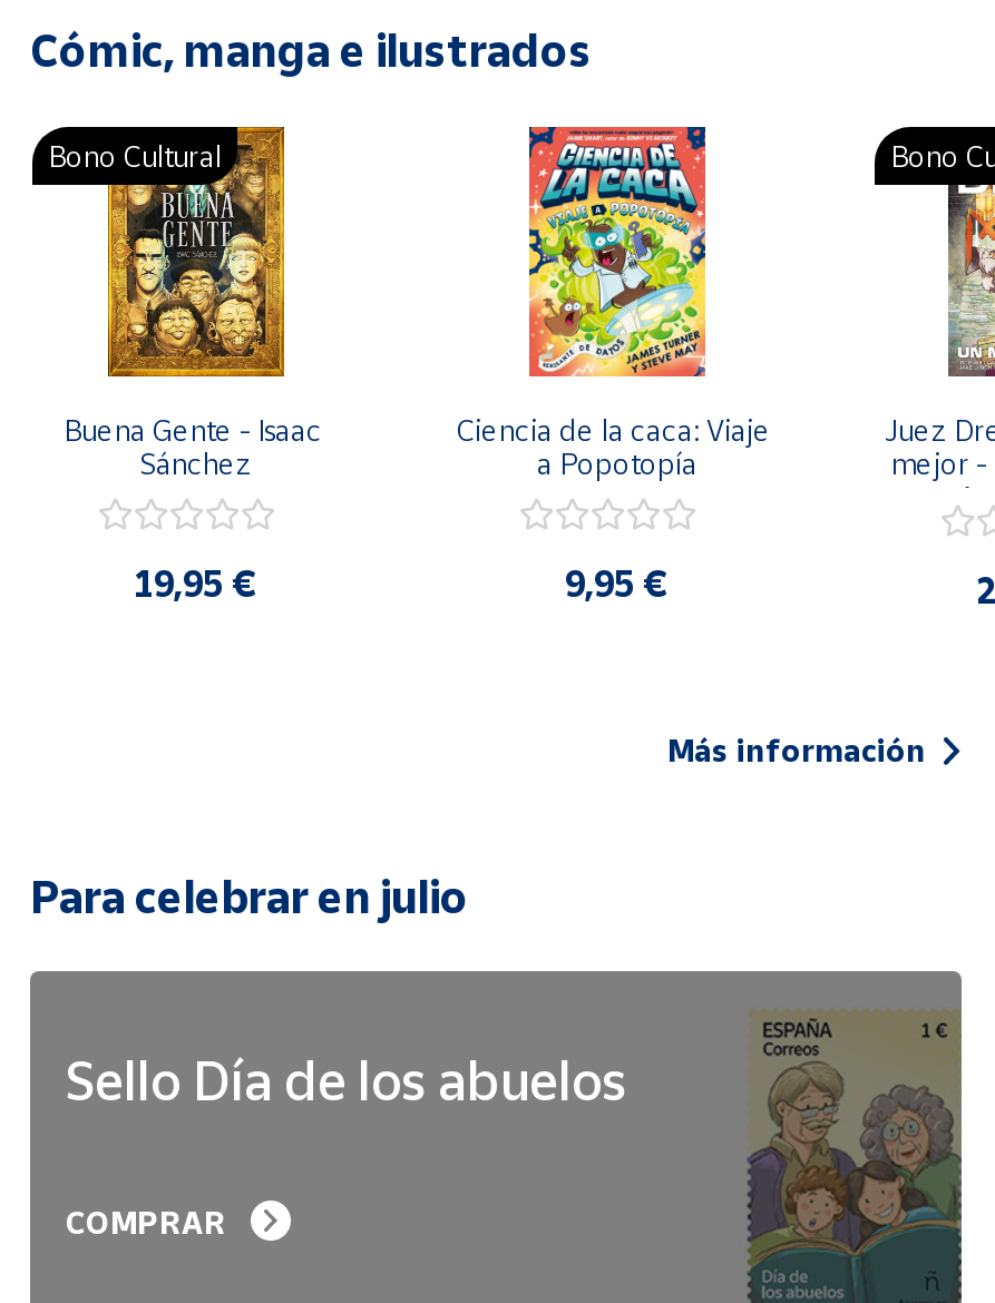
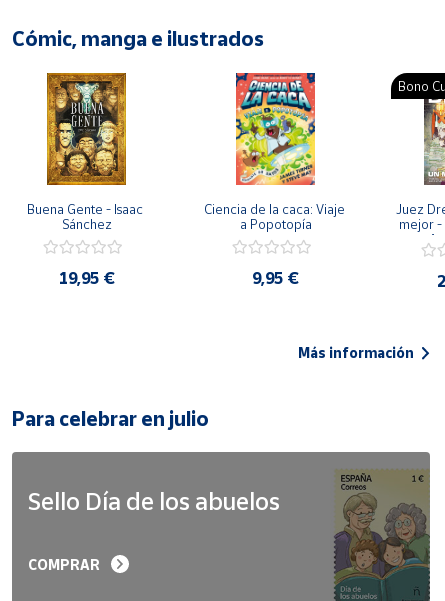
[48,139,222,175] Bono Cultural -> none

